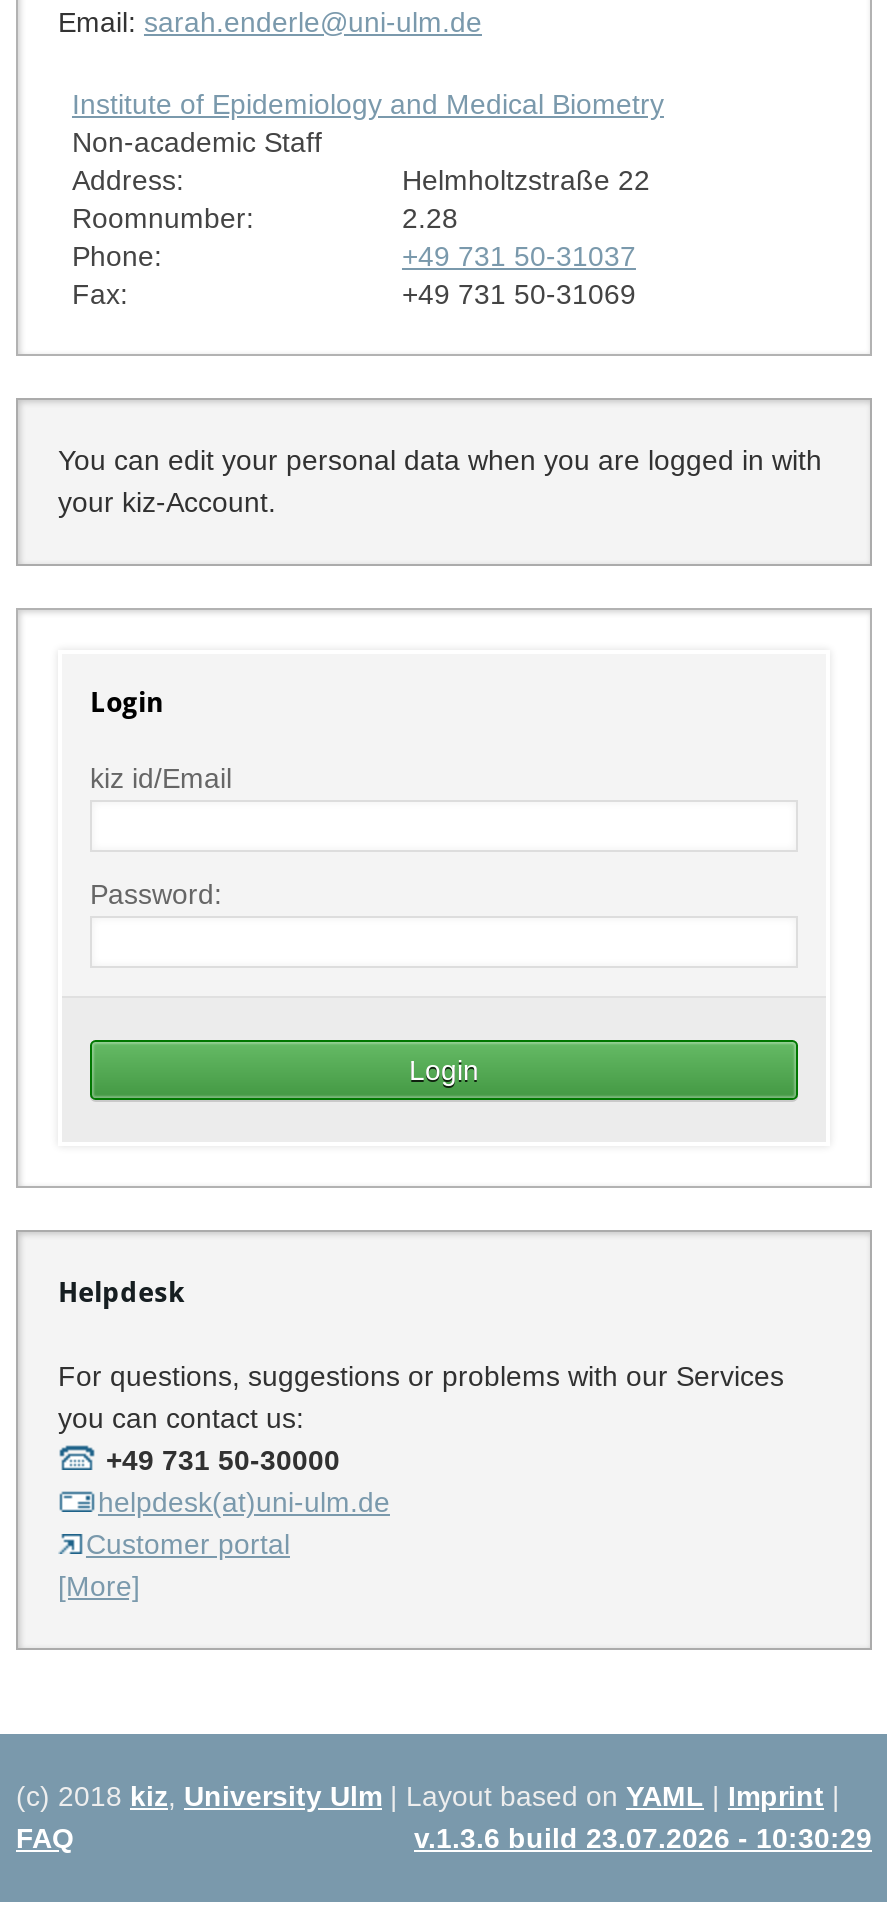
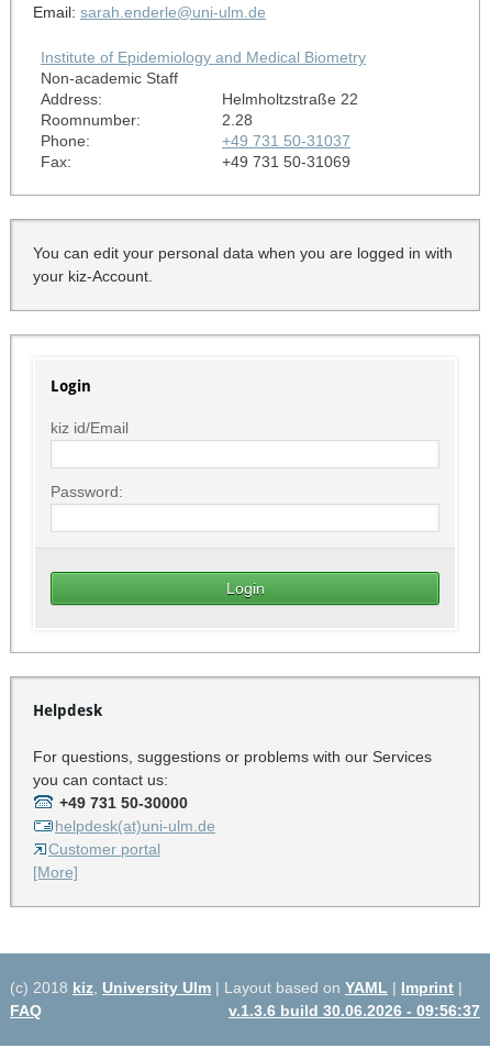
[414,1822,872,1854] v.1.3.6 build 23.07.2026 - 10:30:29 -> [229,1002,480,1019] v.1.3.6 build 30.06.2026 - 09:56:37

